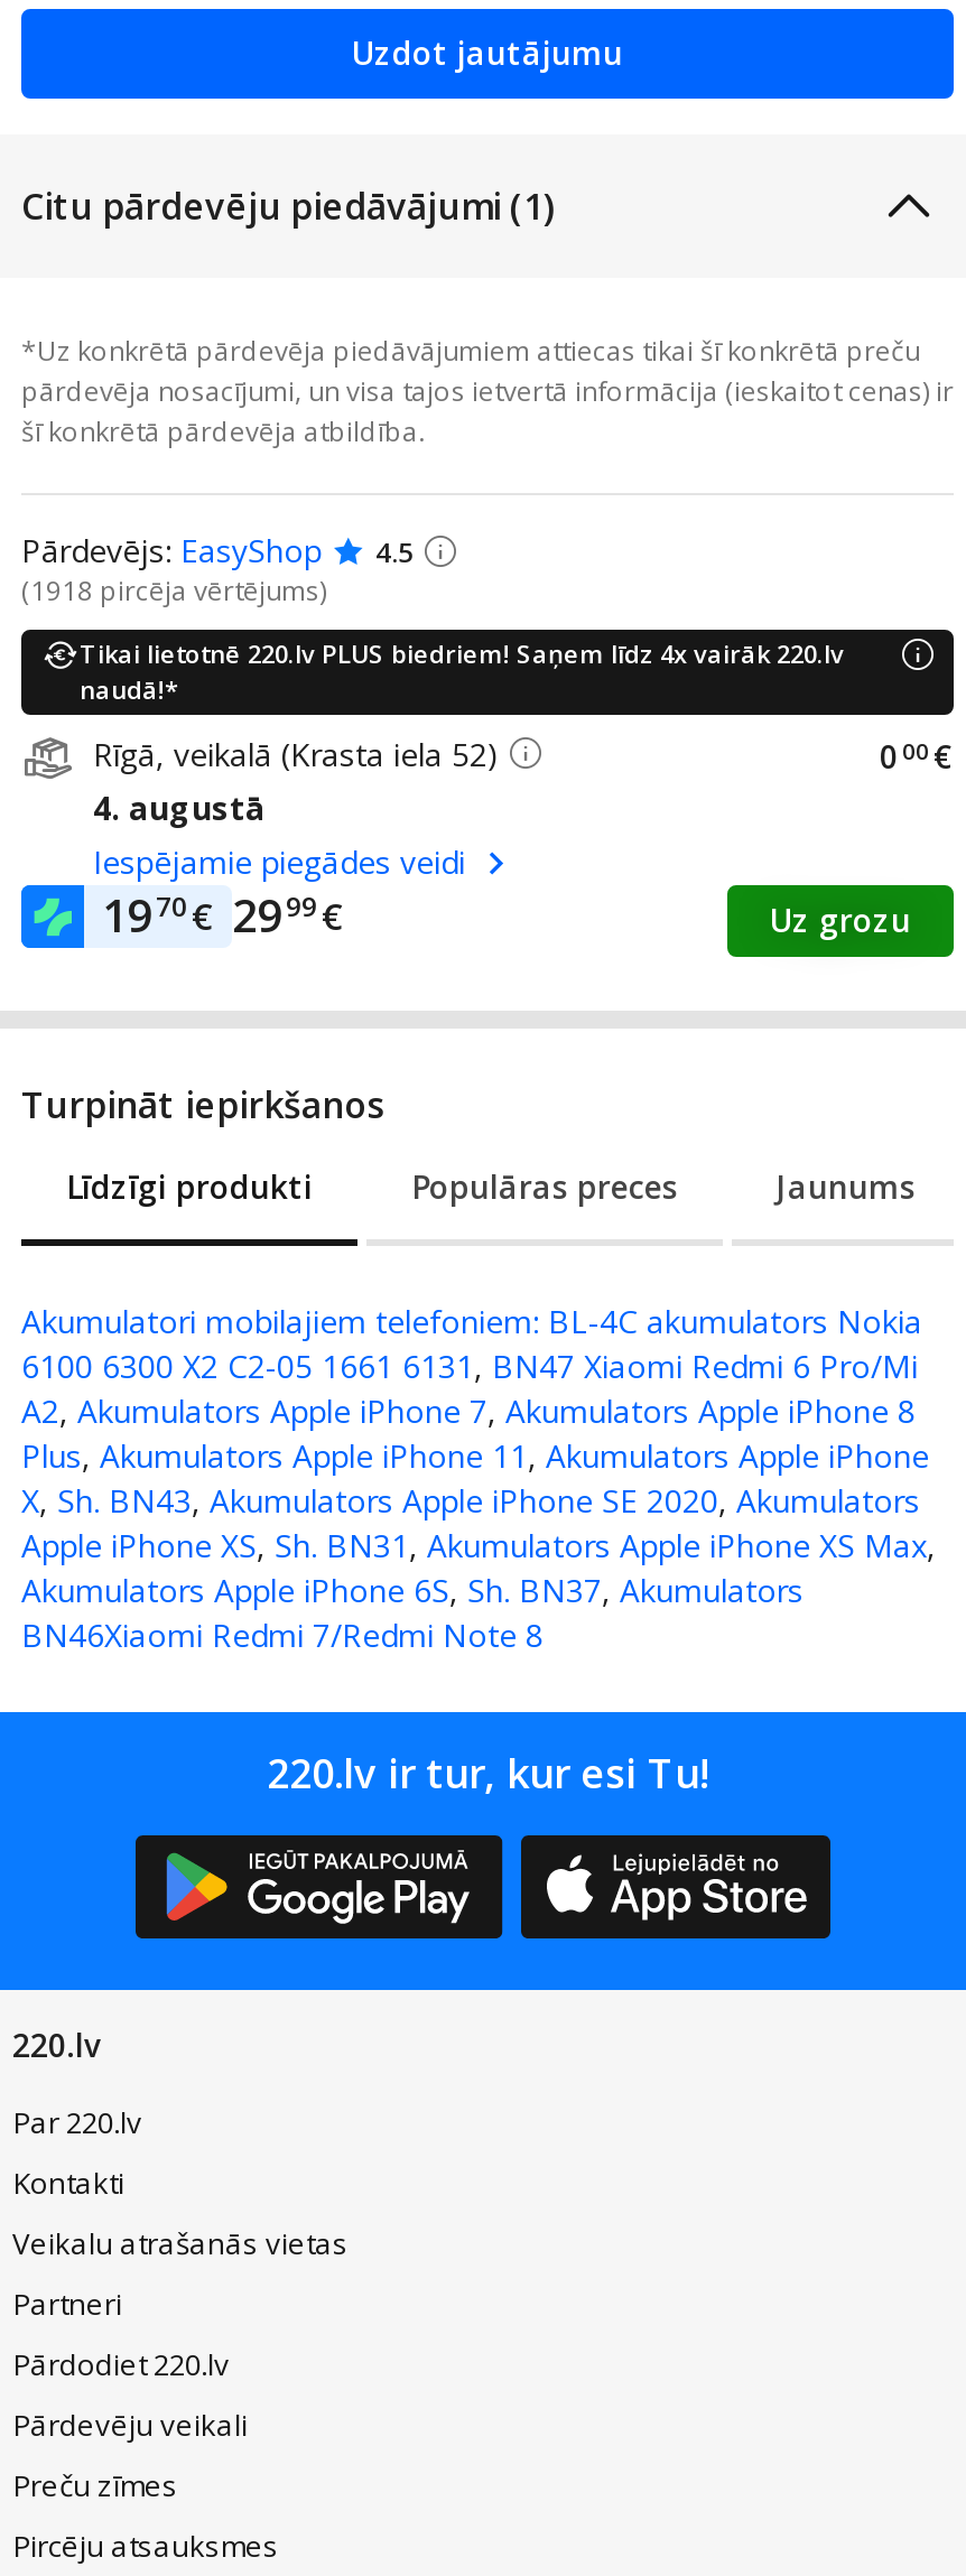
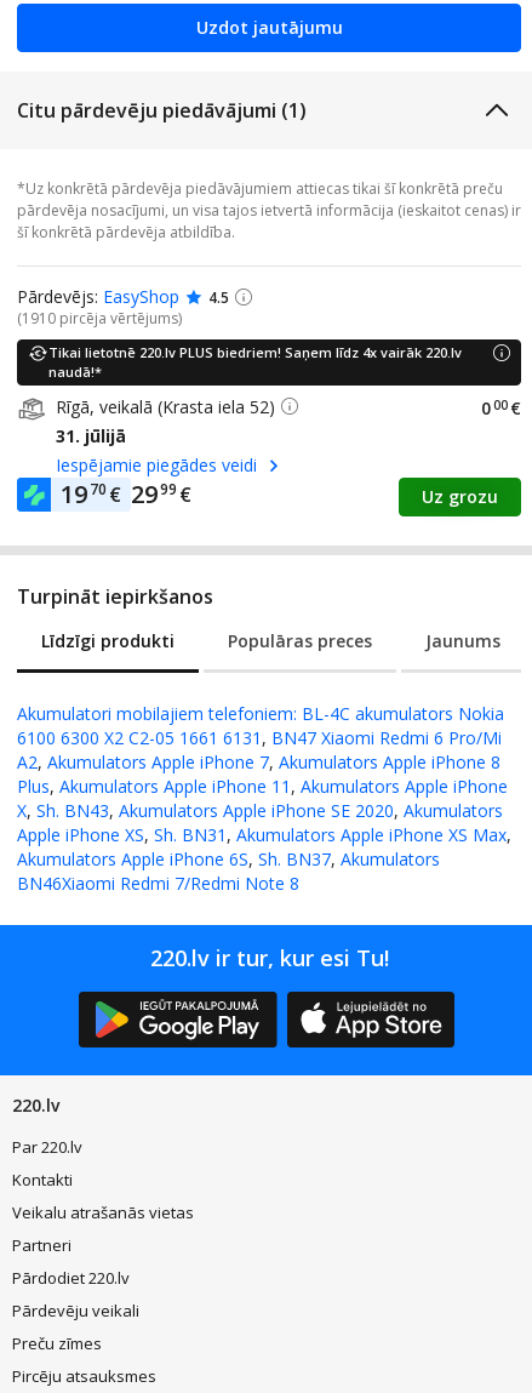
[21,571,326,610] (1918 pircēja vērtējums) -> [17,308,182,329] (1910 pircēja vērtējums)
[93,787,266,829] 4. augustā -> [56,424,126,447] 31. jūlijā

